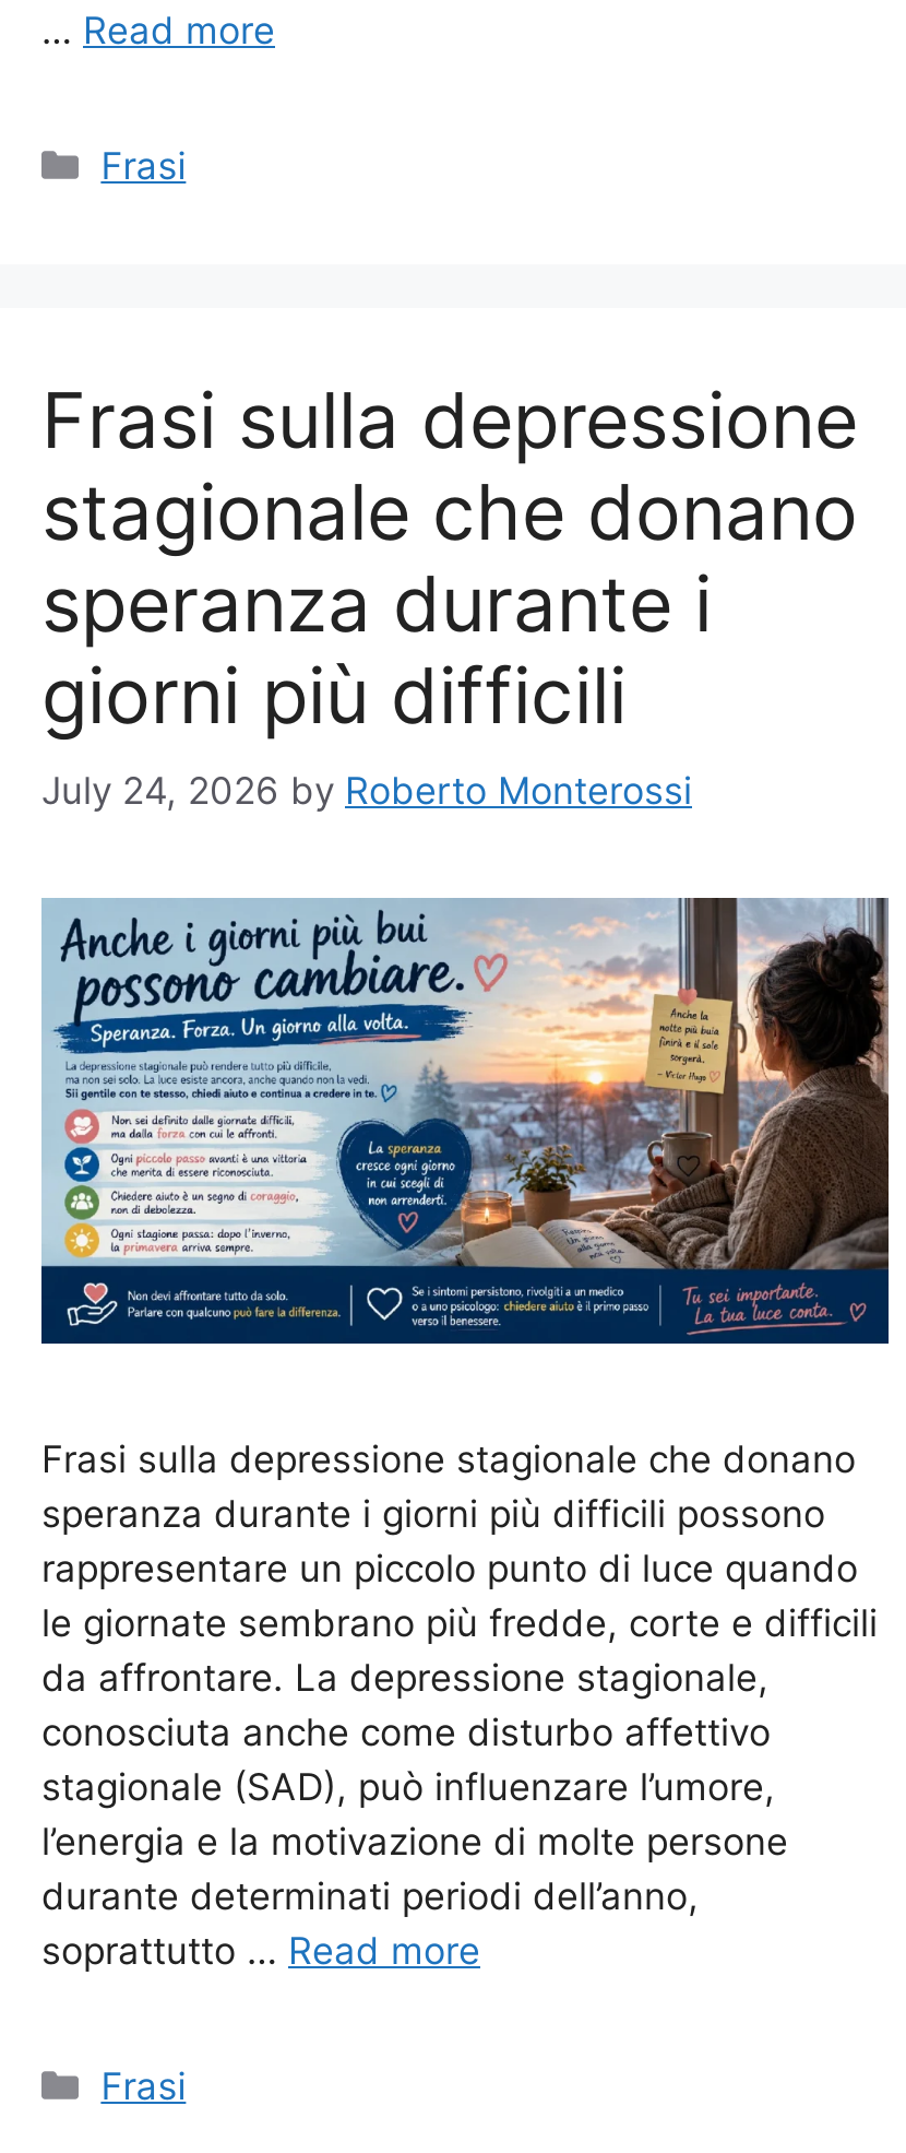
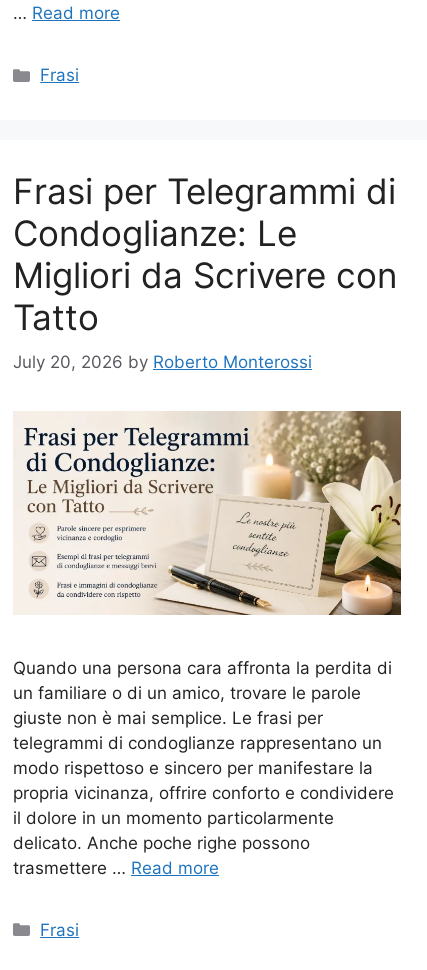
[41,372,858,813] Frasi sulla depressione | stagionale che donano | speranza durante i | giorni più difficili | July 24, 2026 by Roberto Monterossi -> [13,170,397,372] Frasi per Telegrammi di | Condoglianze: Le | Migliori da Scrivere con | Tatto | July 20, 2026 by Roberto Monterossi
[39,898,891,1348] [image] -> [13,410,402,616] [image]
[41,1437,878,1972] Frasi sulla depressione stagionale che donano | speranza durante i giorni più difficili possono | rappresentare un piccolo punto di luce quando | le giornate sembrano più fredde, corte e difficili | da affrontare. La depressione stagionale, | conosciuta anche come disturbo affettivo | stagionale (SAD), può influenzare l’umore, | l’energia e la motivazione di molte persone | durante determinati periodi dell’anno, | soprattutto … Read more -> [13,658,394,878] Quando una persona cara affronta la perdita di | un familiare o di un amico, trovare le parole | giuste non è mai semplice. Le frasi per | telegrammi di condoglianze rappresentano un | modo rispettoso e sincero per manifestare la | propria vicinanza, offrire conforto e condividere | il dolore in un momento particolarmente | delicato. Anche poche righe possono | trasmettere … Read more

